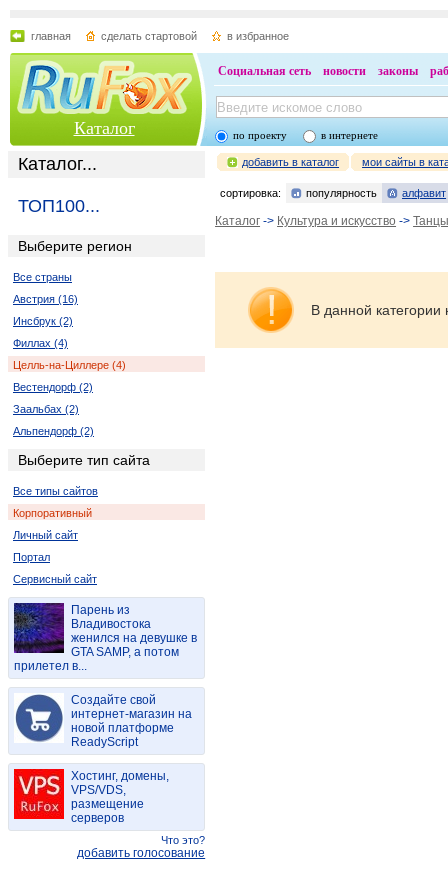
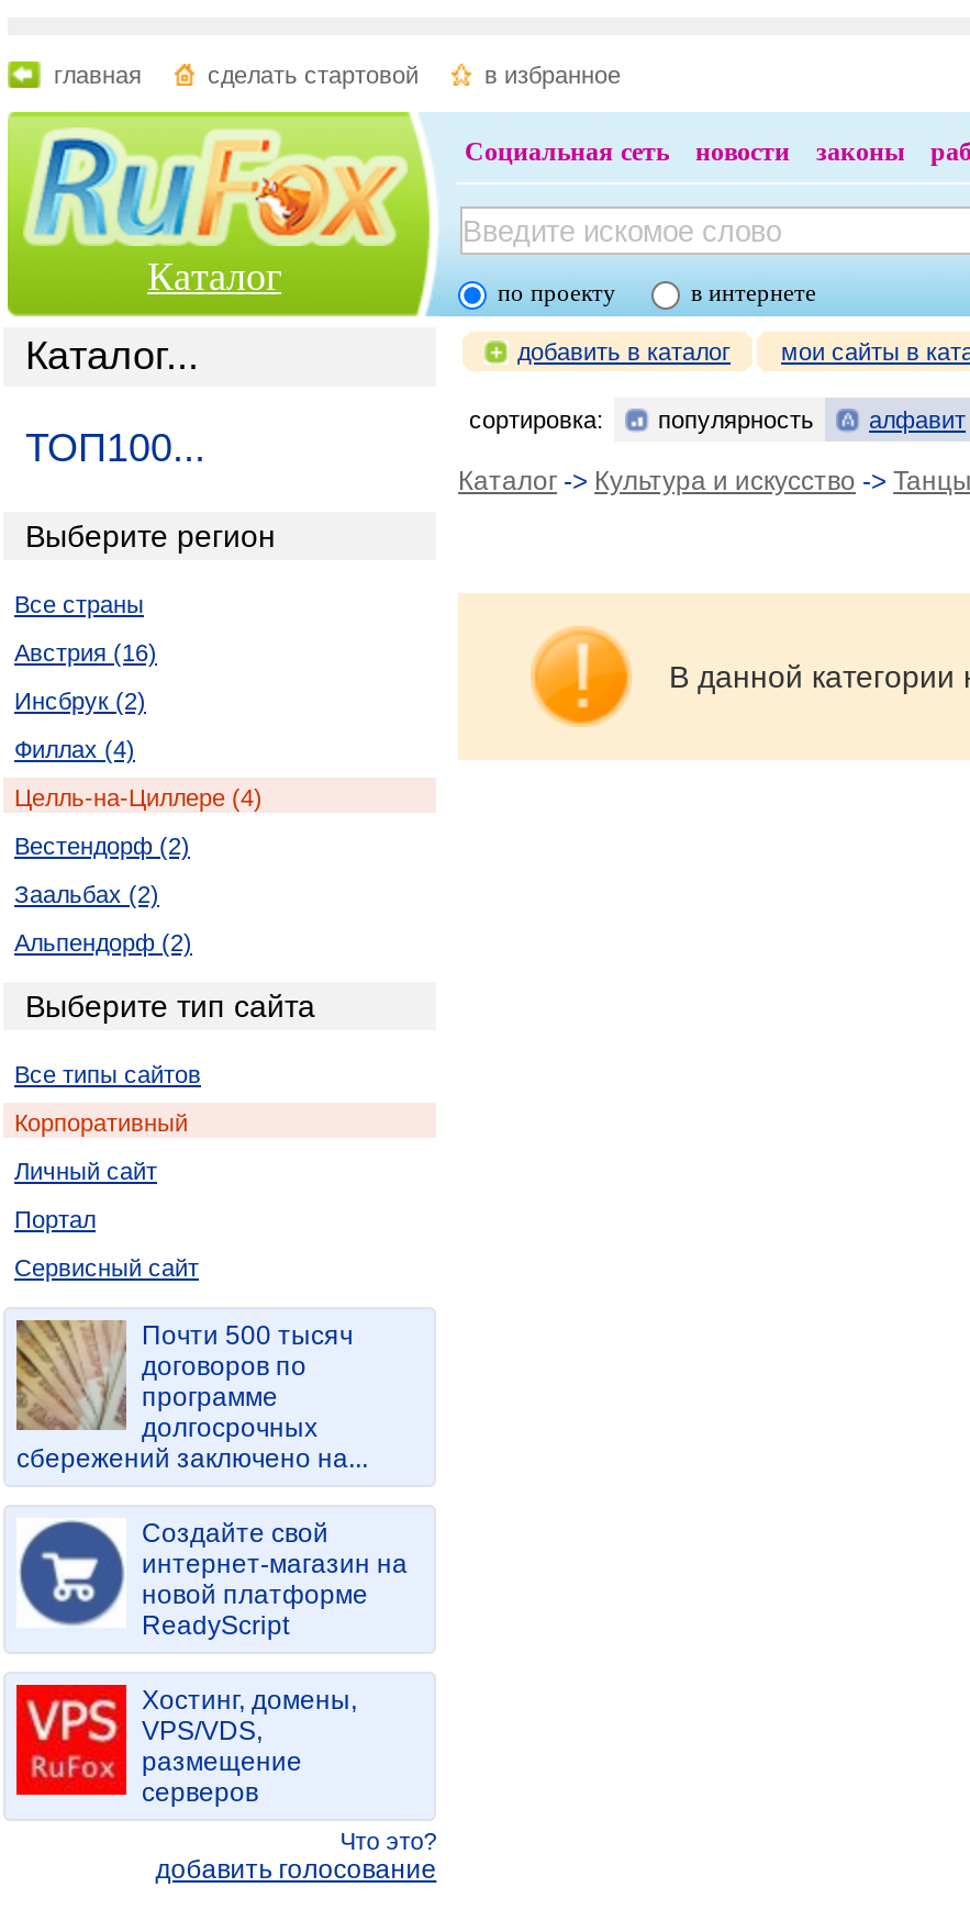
[13,602,197,673] [image] | Парень из | Владивостока | женился на девушке в | GTA SAMP, а потом | прилетел в... -> [14,1318,368,1474] [image] | Почти 500 тысяч | договоров по | программе | долгосрочных | сбережений заключено на...

